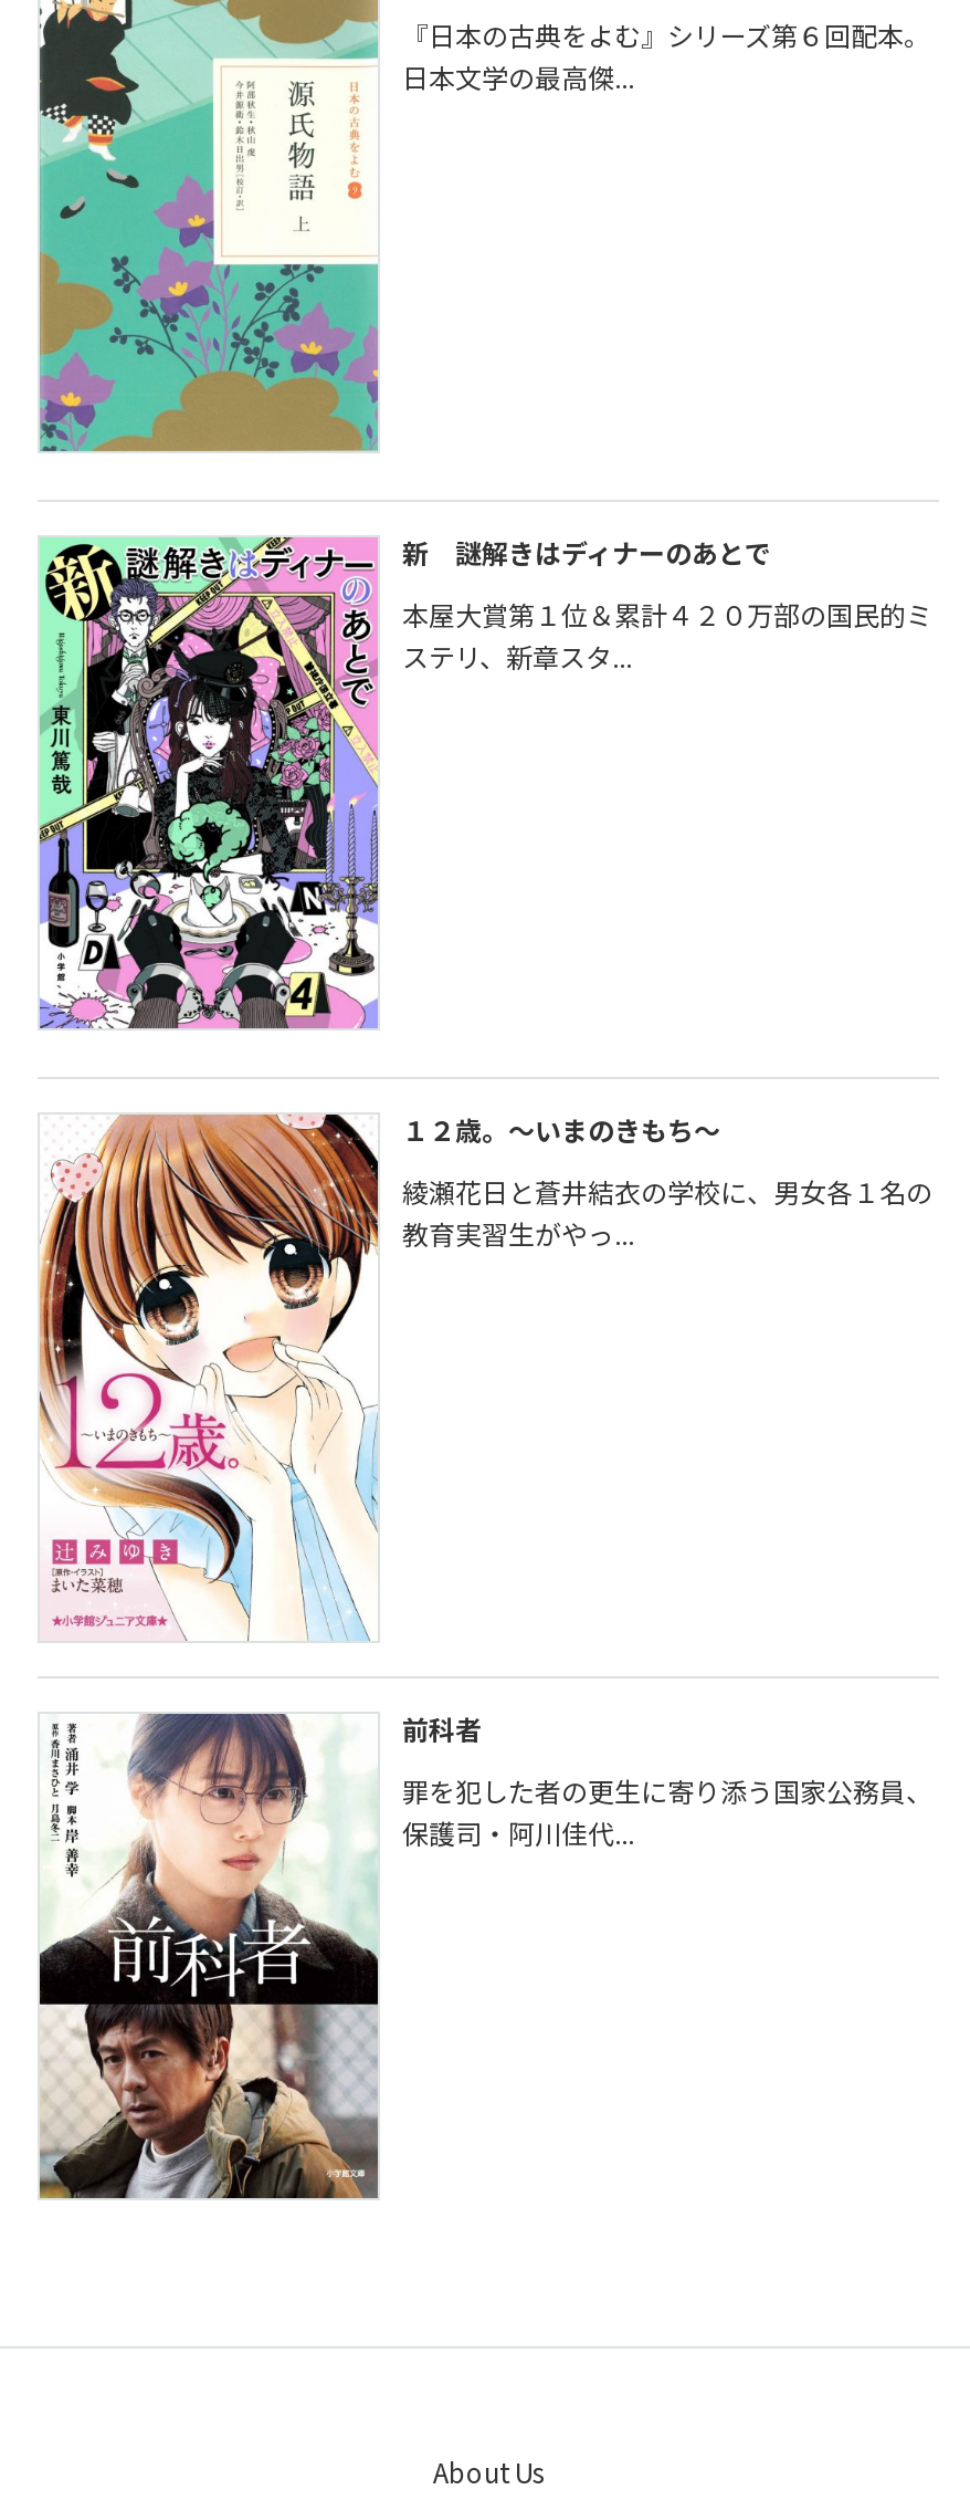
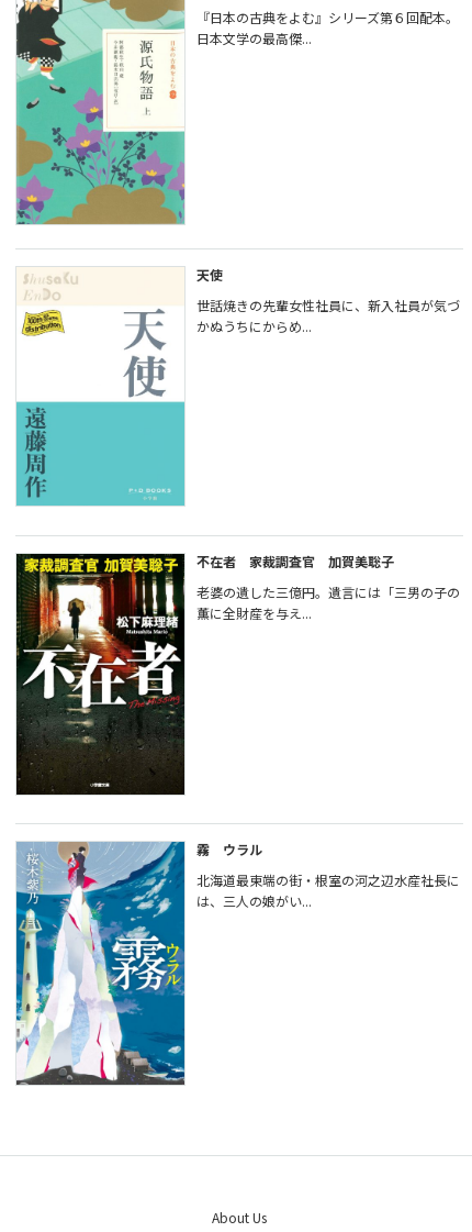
[38,532,771,1031] [image] | 新 謎解きはディナーのあとで -> [15,265,223,507] [image] | 天使
[402,594,932,674] 本屋大賞第１位＆累計４２０万部の国民的ミ | ステリ、新章スタ... -> [196,295,460,335] 世話焼きの先輩女性社員に、新入社員が気づ | かぬうちにからめ...
[38,1110,720,1643] [image] | １２歳。～いまのきもち～ -> [15,552,394,804] [image] | 不在者 家裁調査官 加賀美聡子
[402,1172,932,1252] 綾瀬花日と蒼井結衣の学校に、男女各１名の | 教育実習生がやっ... -> [196,583,460,622] 老婆の遺した三億円。遺言には「三男の子の | 薫に全財産を与え...
[38,1711,482,2200] [image] | 前科者 -> [15,839,262,1086] [image] | 霧 ウラル
[402,1772,932,1852] 罪を犯した者の更生に寄り添う国家公務員、 | 保護司・阿川佳代... -> [196,870,460,909] 北海道最東端の街・根室の河之辺水産社長に | は、三人の娘がい...

